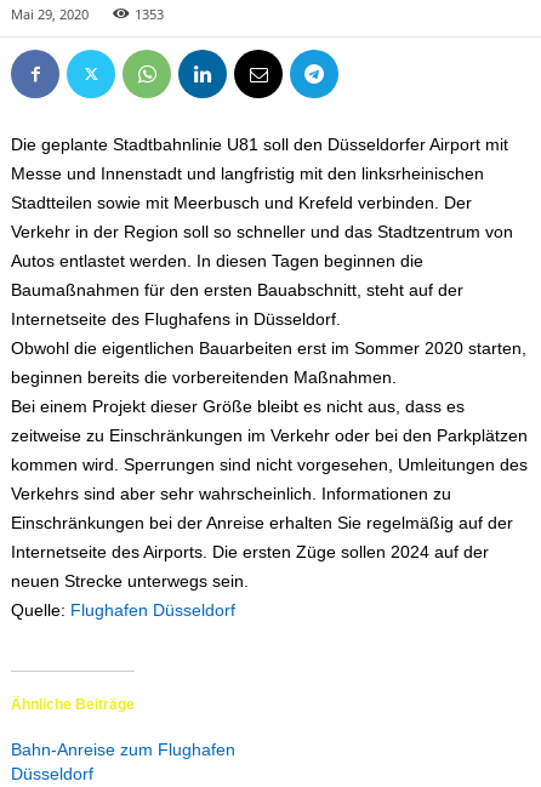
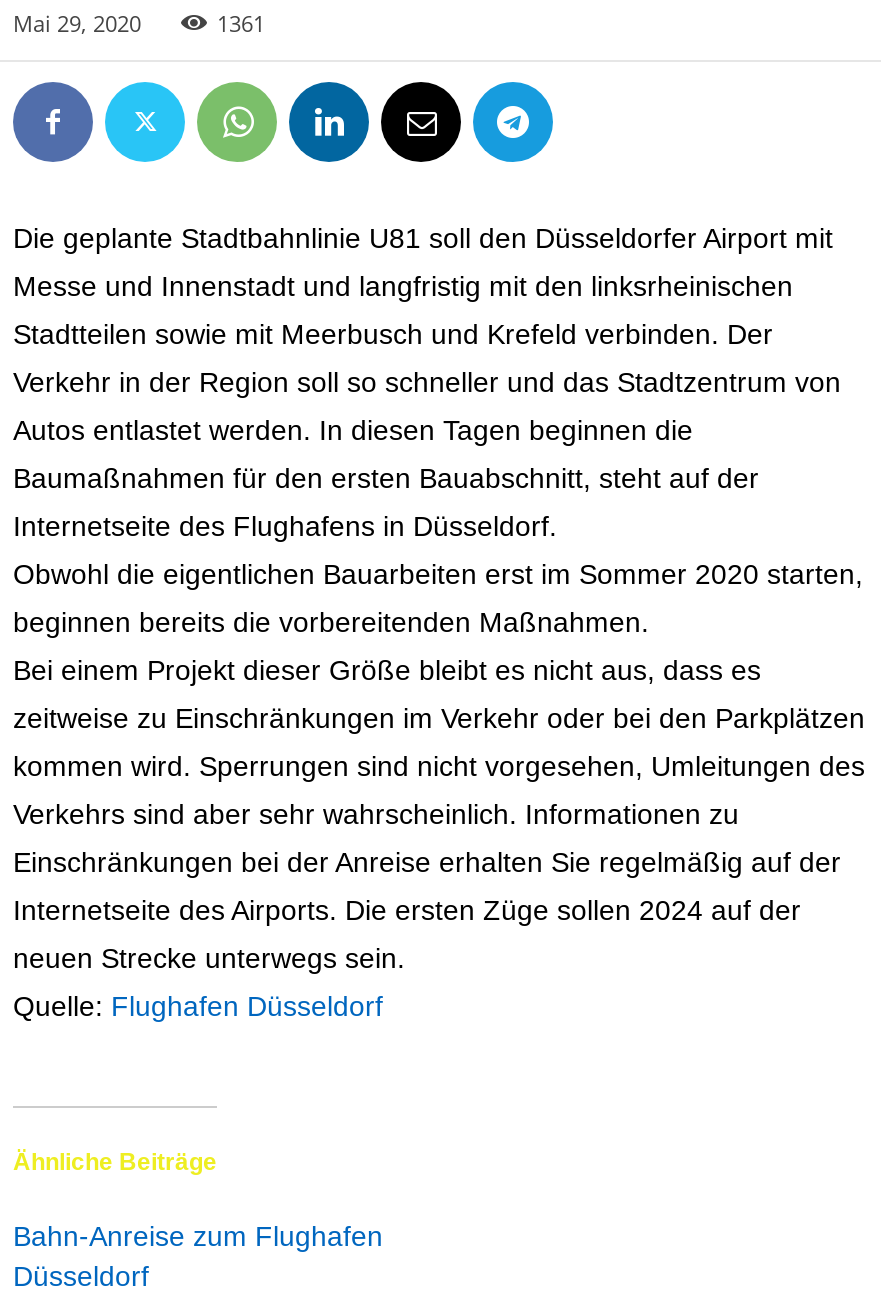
[135,5,164,23] 1353 -> [217,8,265,38] 1361

